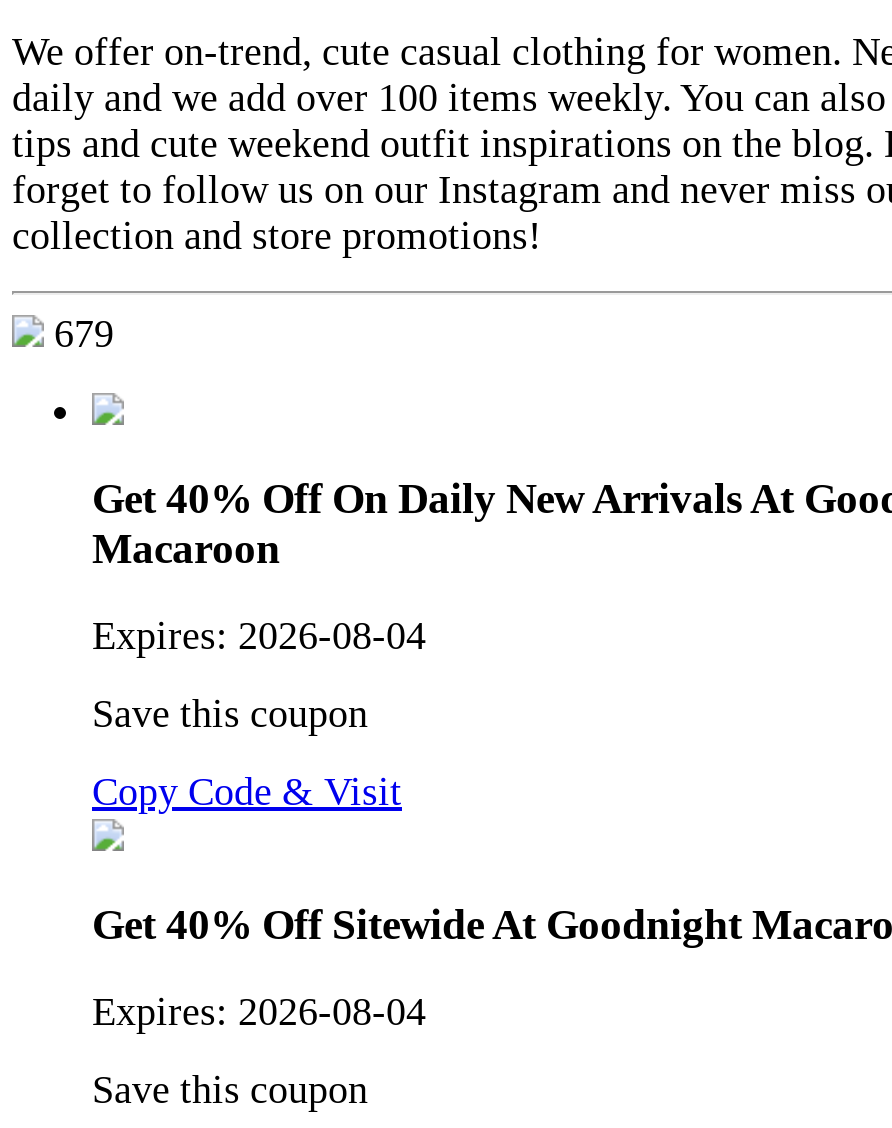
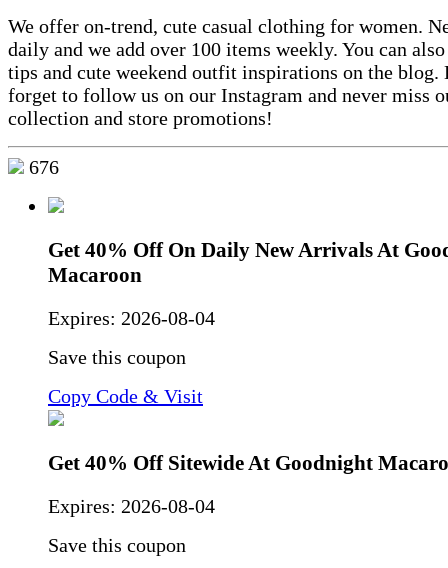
[44,311,114,355] 679 -> [24,156,59,178] 676

